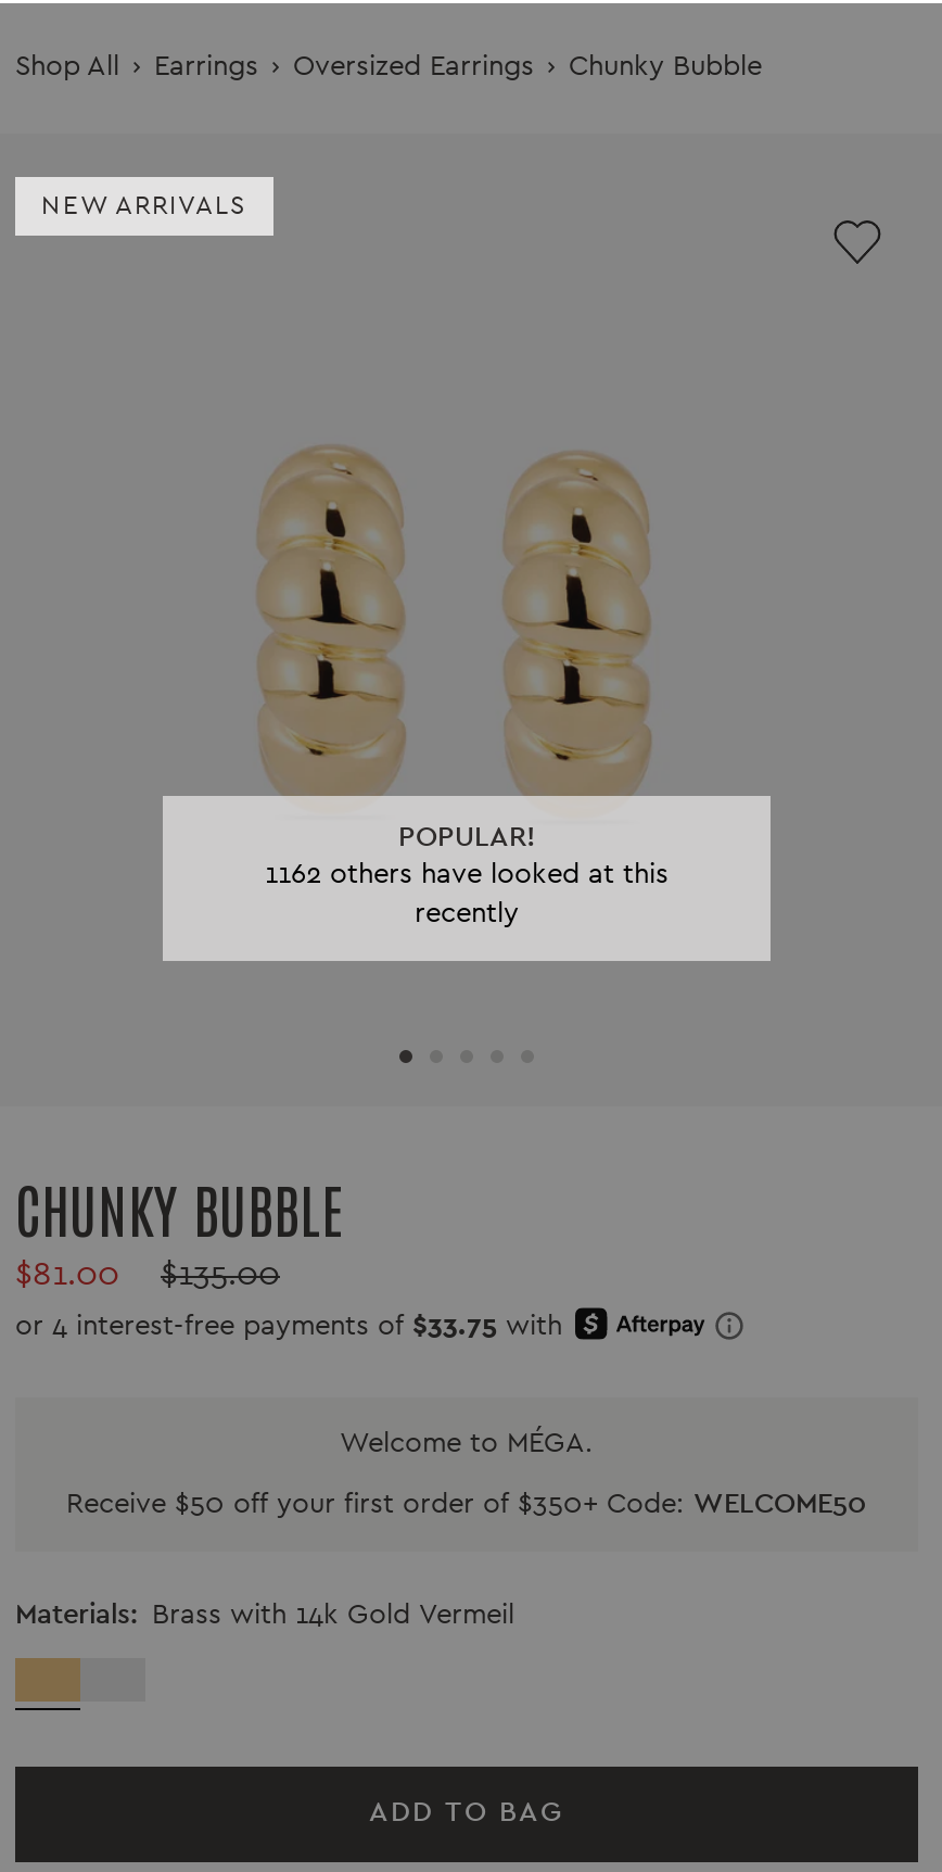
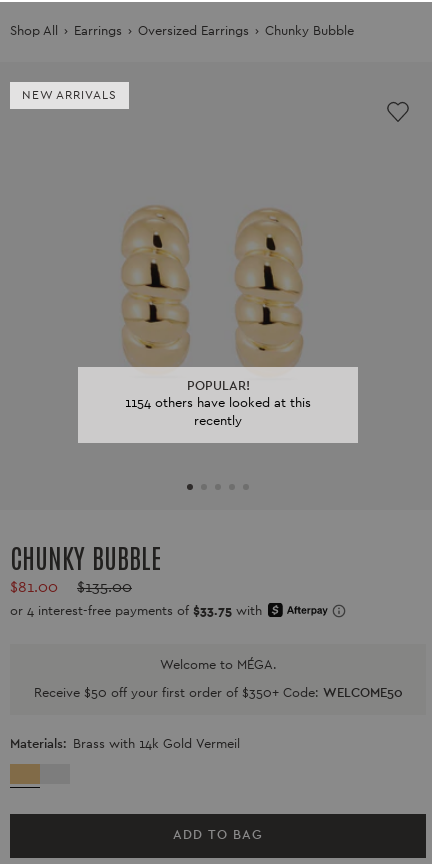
[265,862,669,890] 1162 others have looked at this -> [125,397,311,410] 1154 others have looked at this

